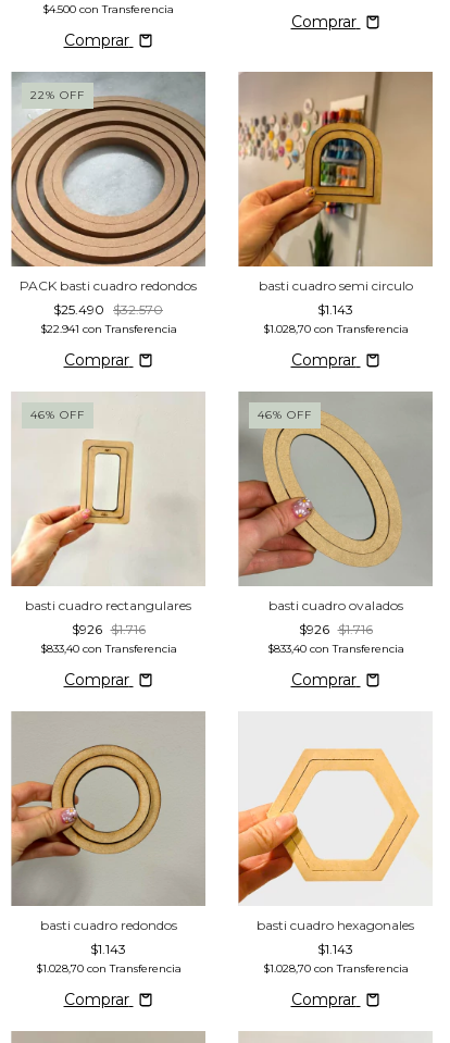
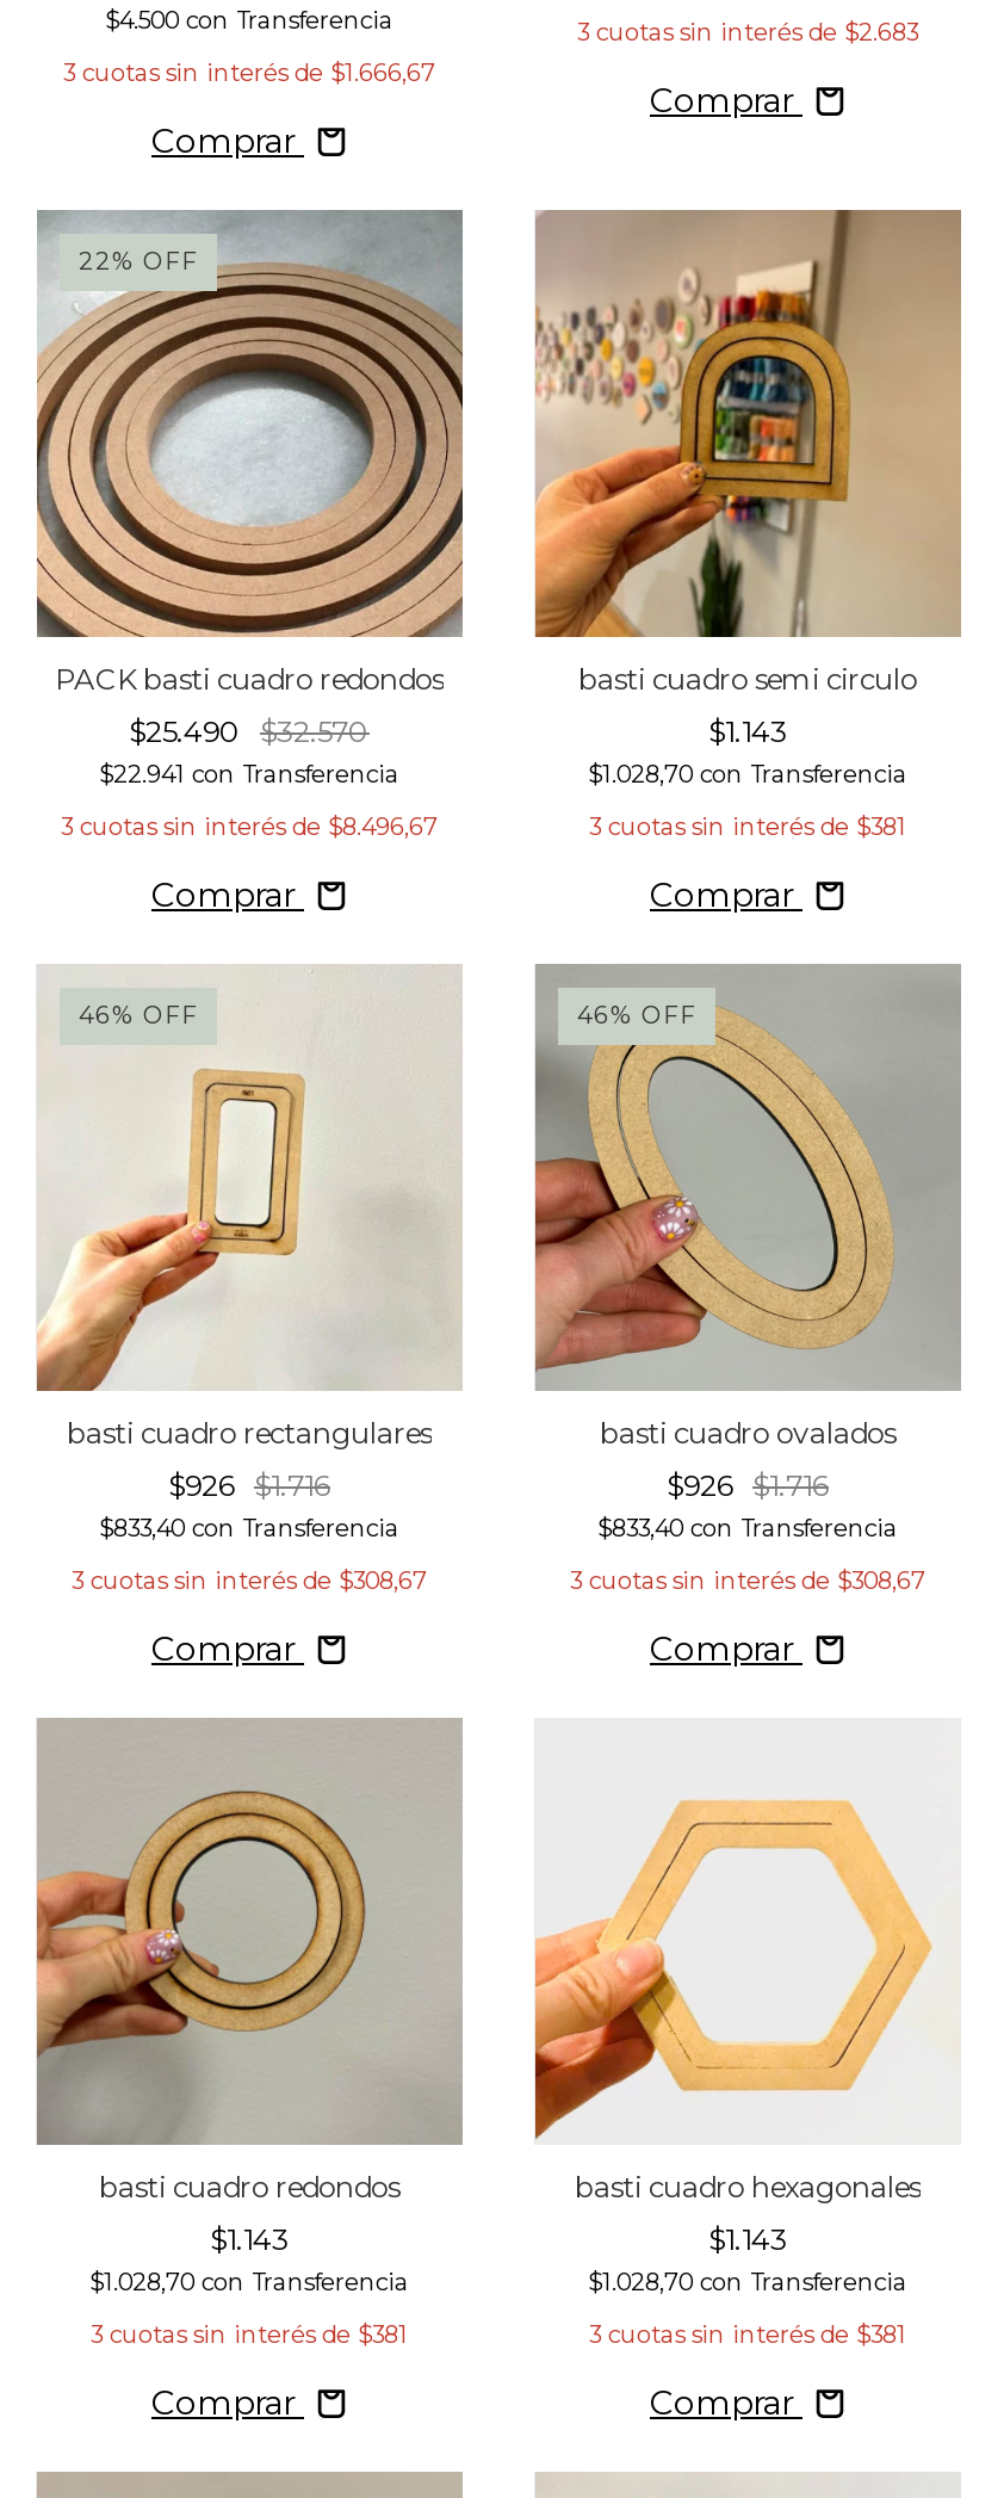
none -> [63,57,435,89] 3 cuotas sin interés de $1.666,67
none -> [577,17,918,48] 3 cuotas sin interés de $2.683
none -> [61,811,438,842] 3 cuotas sin interés de $8.496,67
none -> [589,811,906,842] 3 cuotas sin interés de $381
none -> [72,1565,427,1596] 3 cuotas sin interés de $308,67
none -> [570,1565,925,1596] 3 cuotas sin interés de $308,67
none -> [91,2319,408,2350] 3 cuotas sin interés de $381
none -> [589,2319,906,2350] 3 cuotas sin interés de $381

